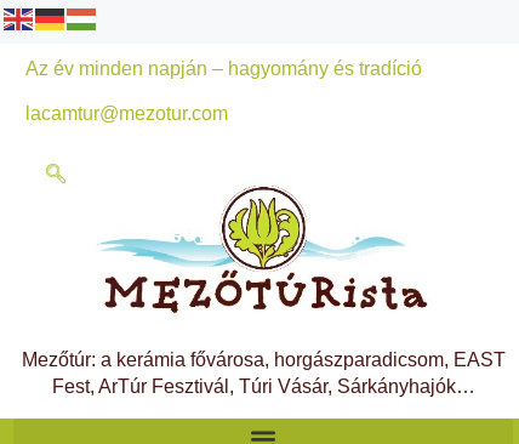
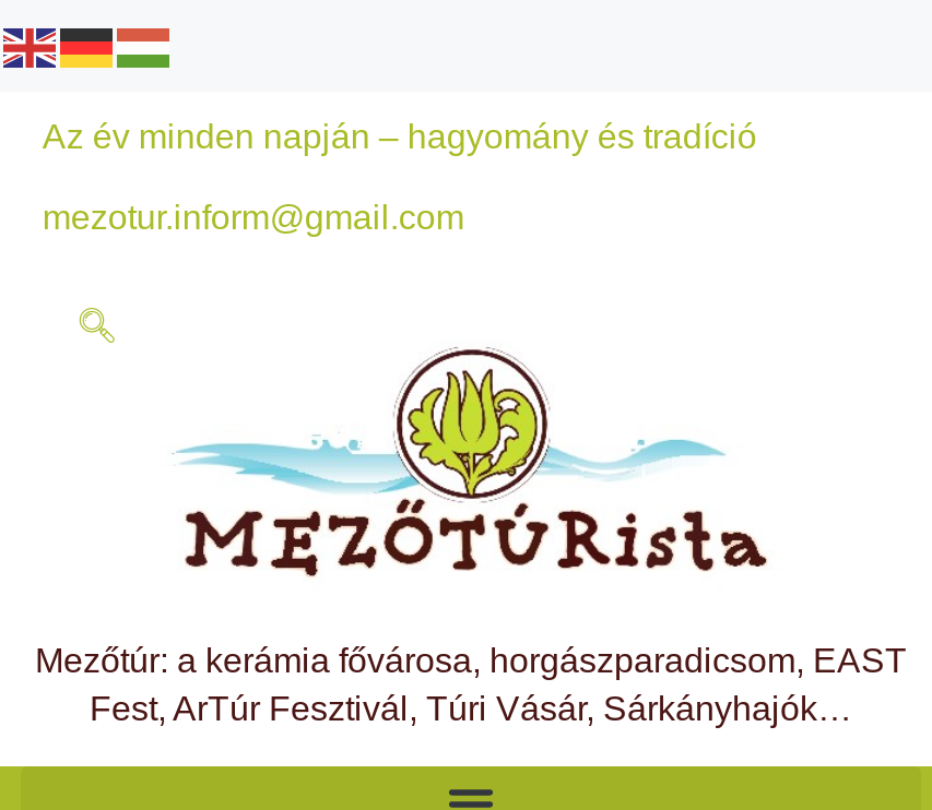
[25,103,228,124] lacamtur@mezotur.com -> [42,199,464,236] mezotur.inform@gmail.com

